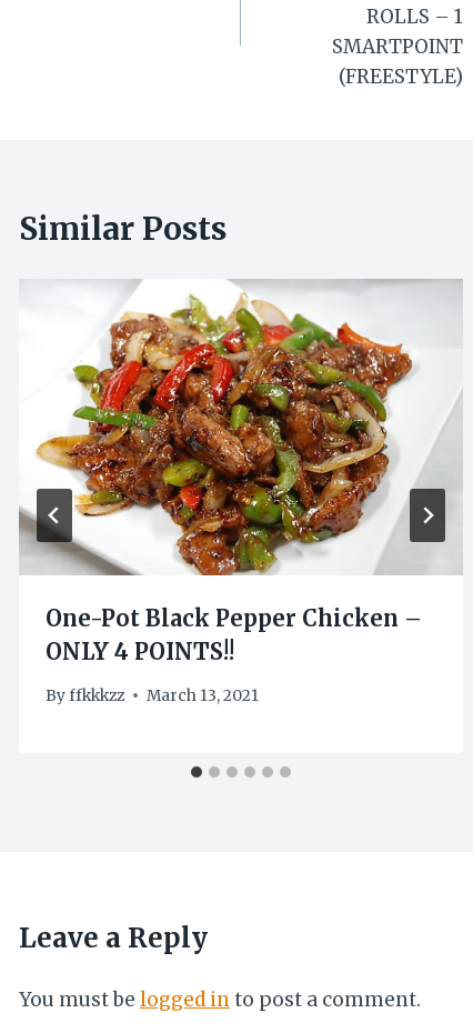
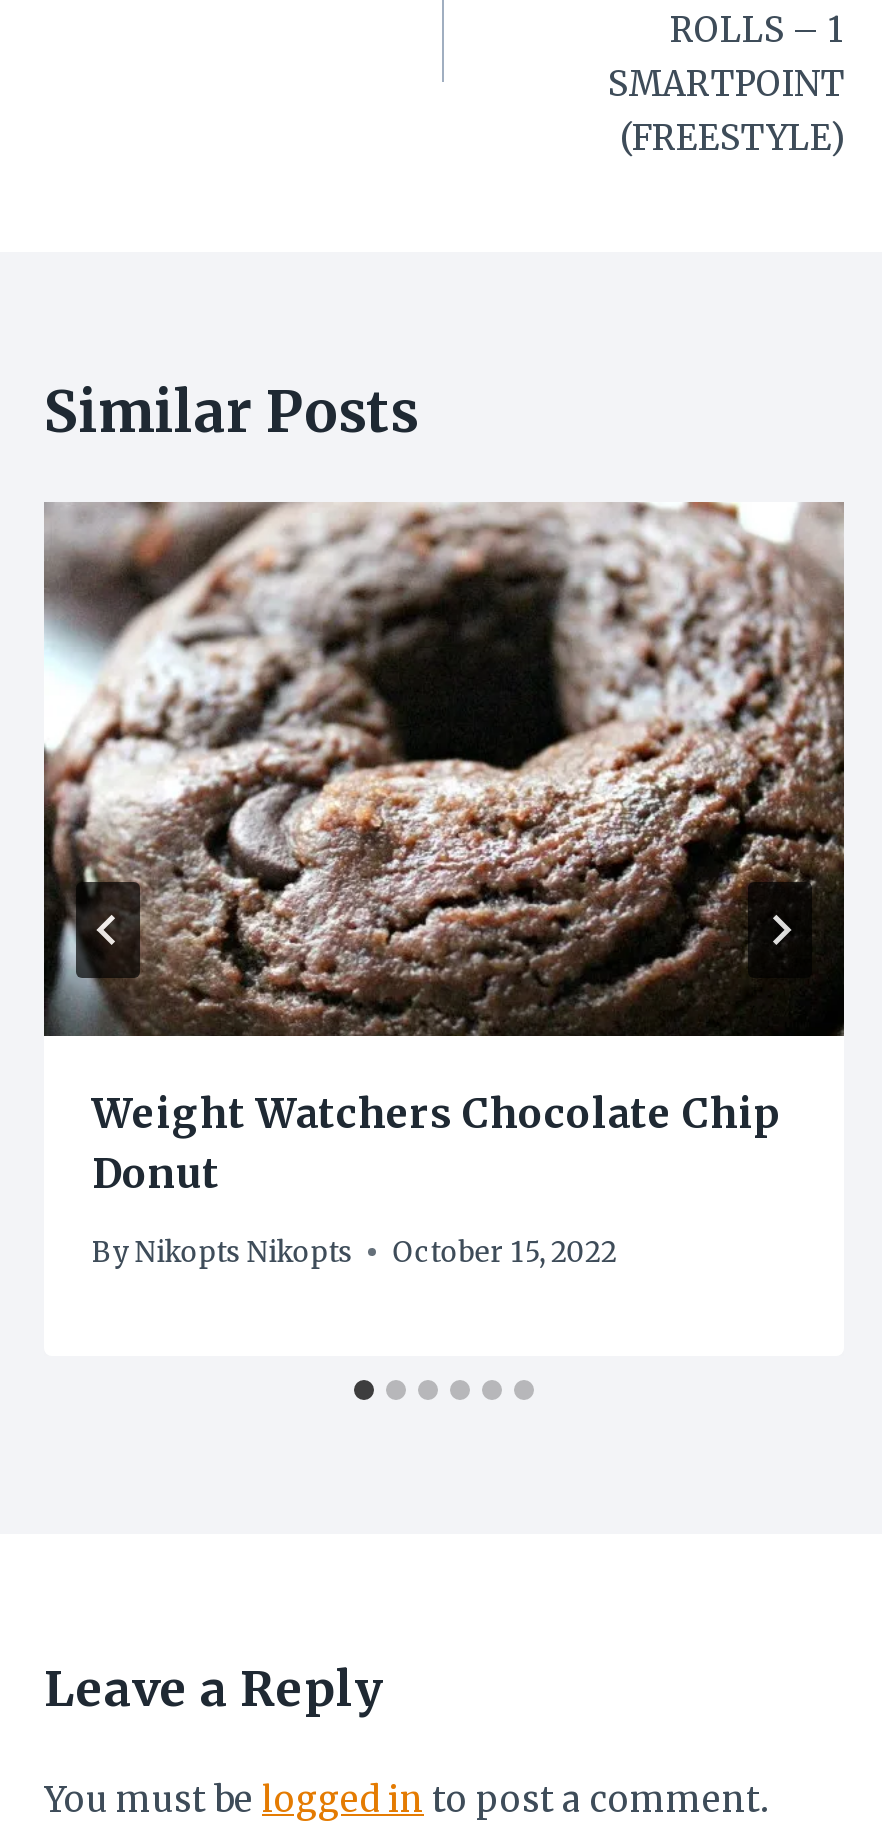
[19,279,463,665] [image] | One-Pot Black Pepper Chicken – | ONLY 4 POINTS!! -> [42,500,846,1198] [image] | Weight Watchers Chocolate Chip | Donut
[46,686,259,705] By ffkkkzz | March 13, 2021 -> [92,1235,616,1269] By Nikopts Nikopts | October 15, 2022

